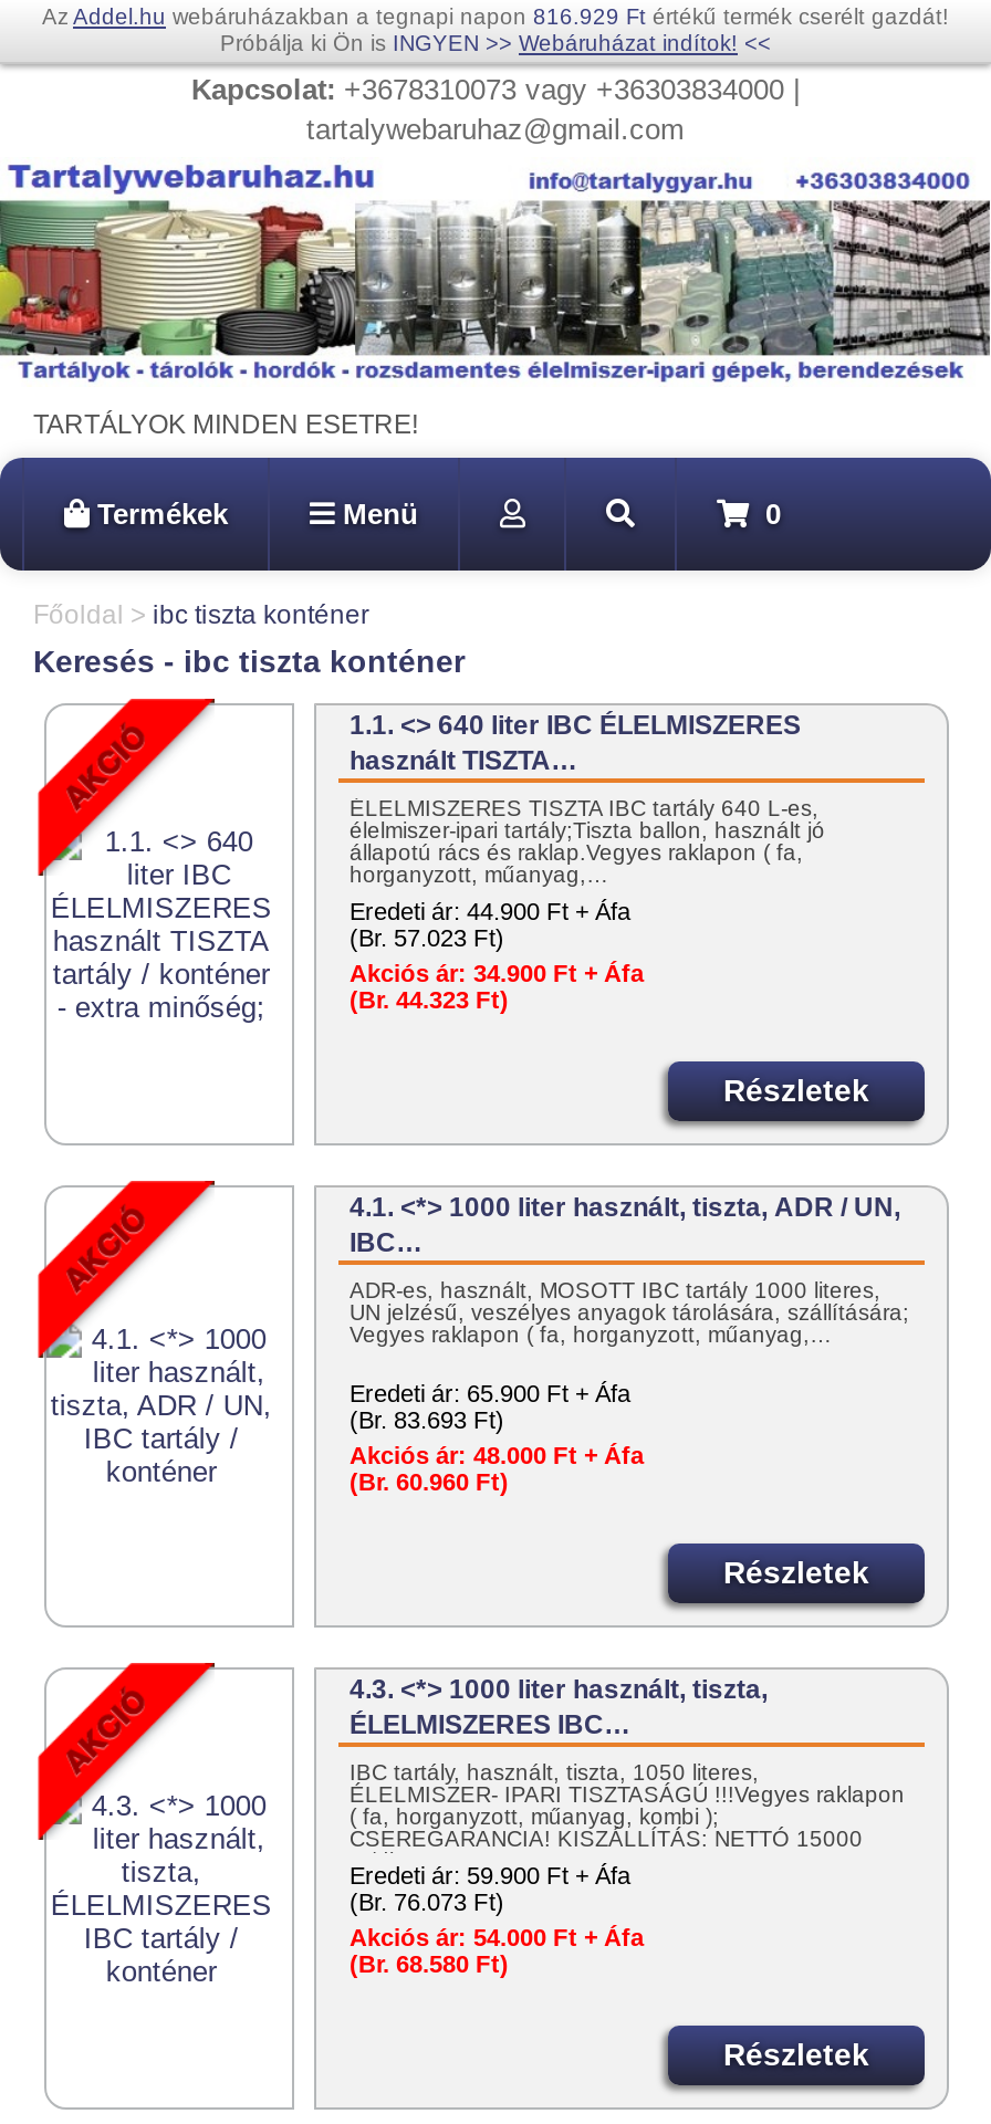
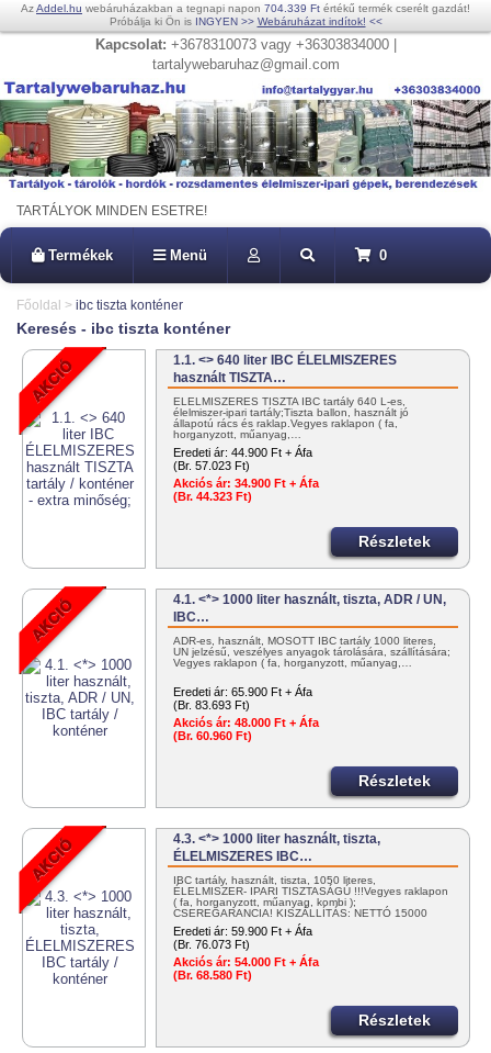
[42,4,949,29] Az Addel.hu webáruházakban a tegnapi napon 816.929 Ft értékű termék cserélt gazdát! -> [21,2,470,14] Az Addel.hu webáruházakban a tegnapi napon 704.339 Ft értékű termék cserélt gazdát!

